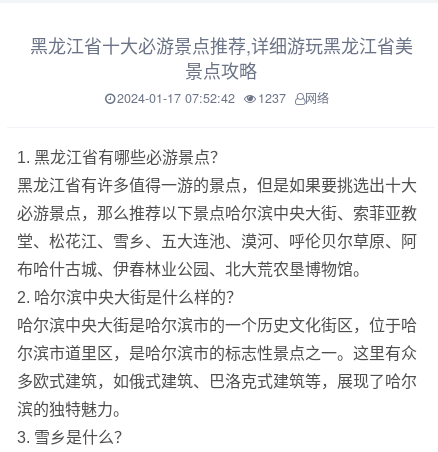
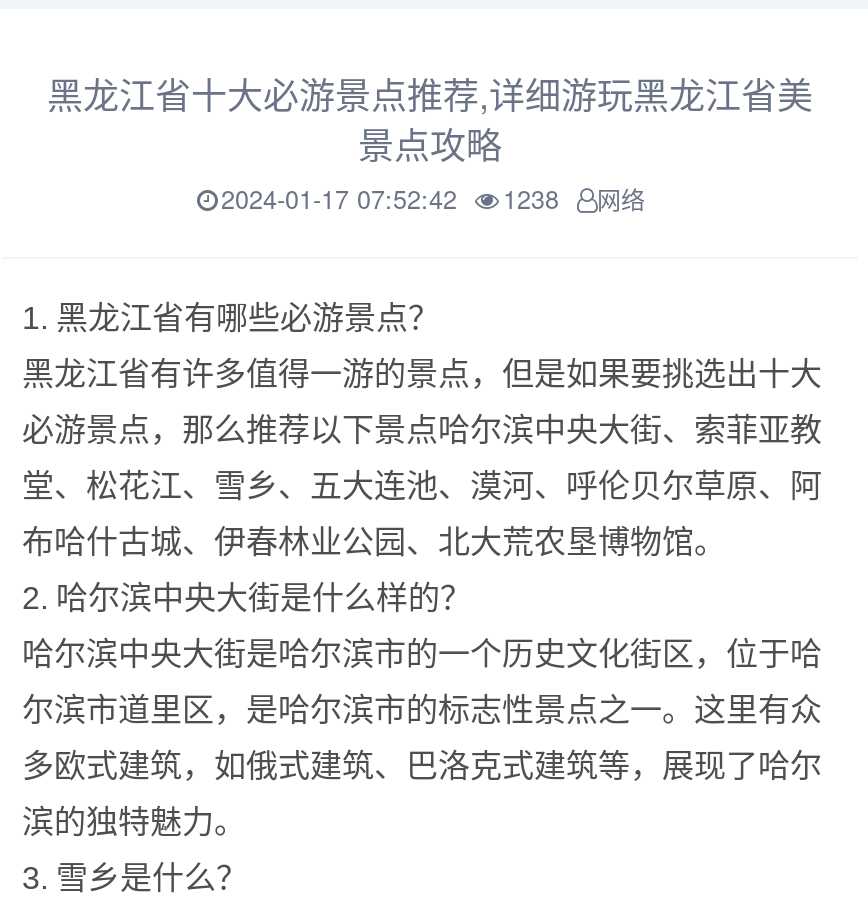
[116,89,328,107] 2024-01-17 07:52:42 1237 网络 -> [221,181,645,217] 2024-01-17 07:52:42 1238 网络

